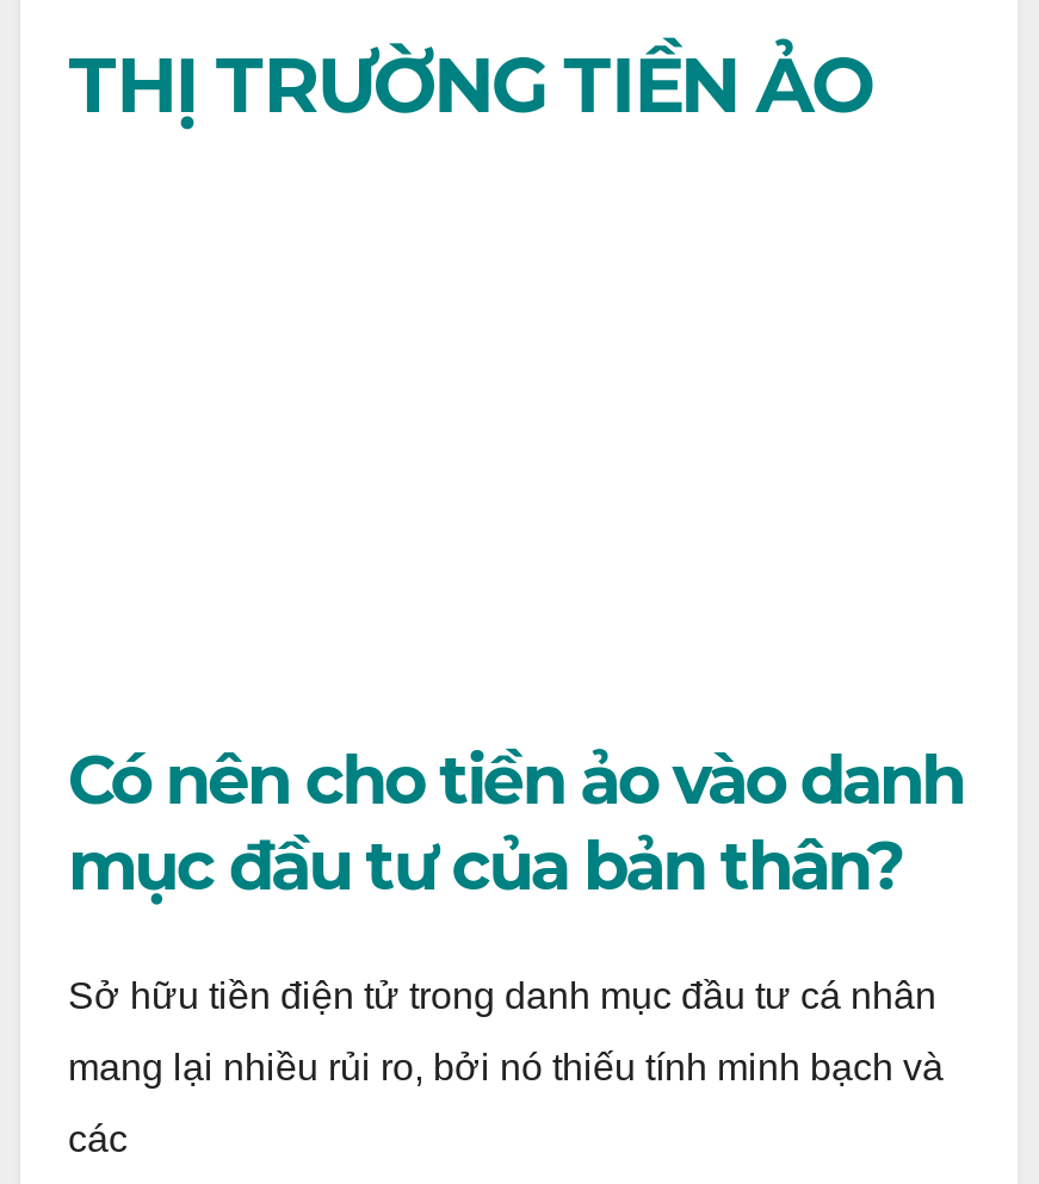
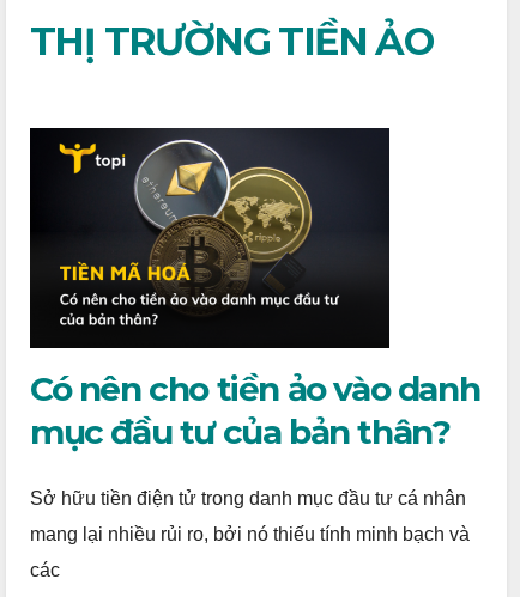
none -> [29,127,391,349] [image]

